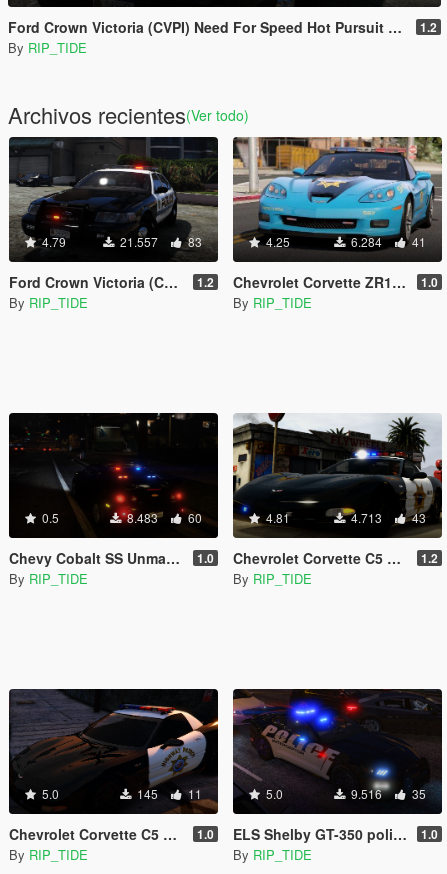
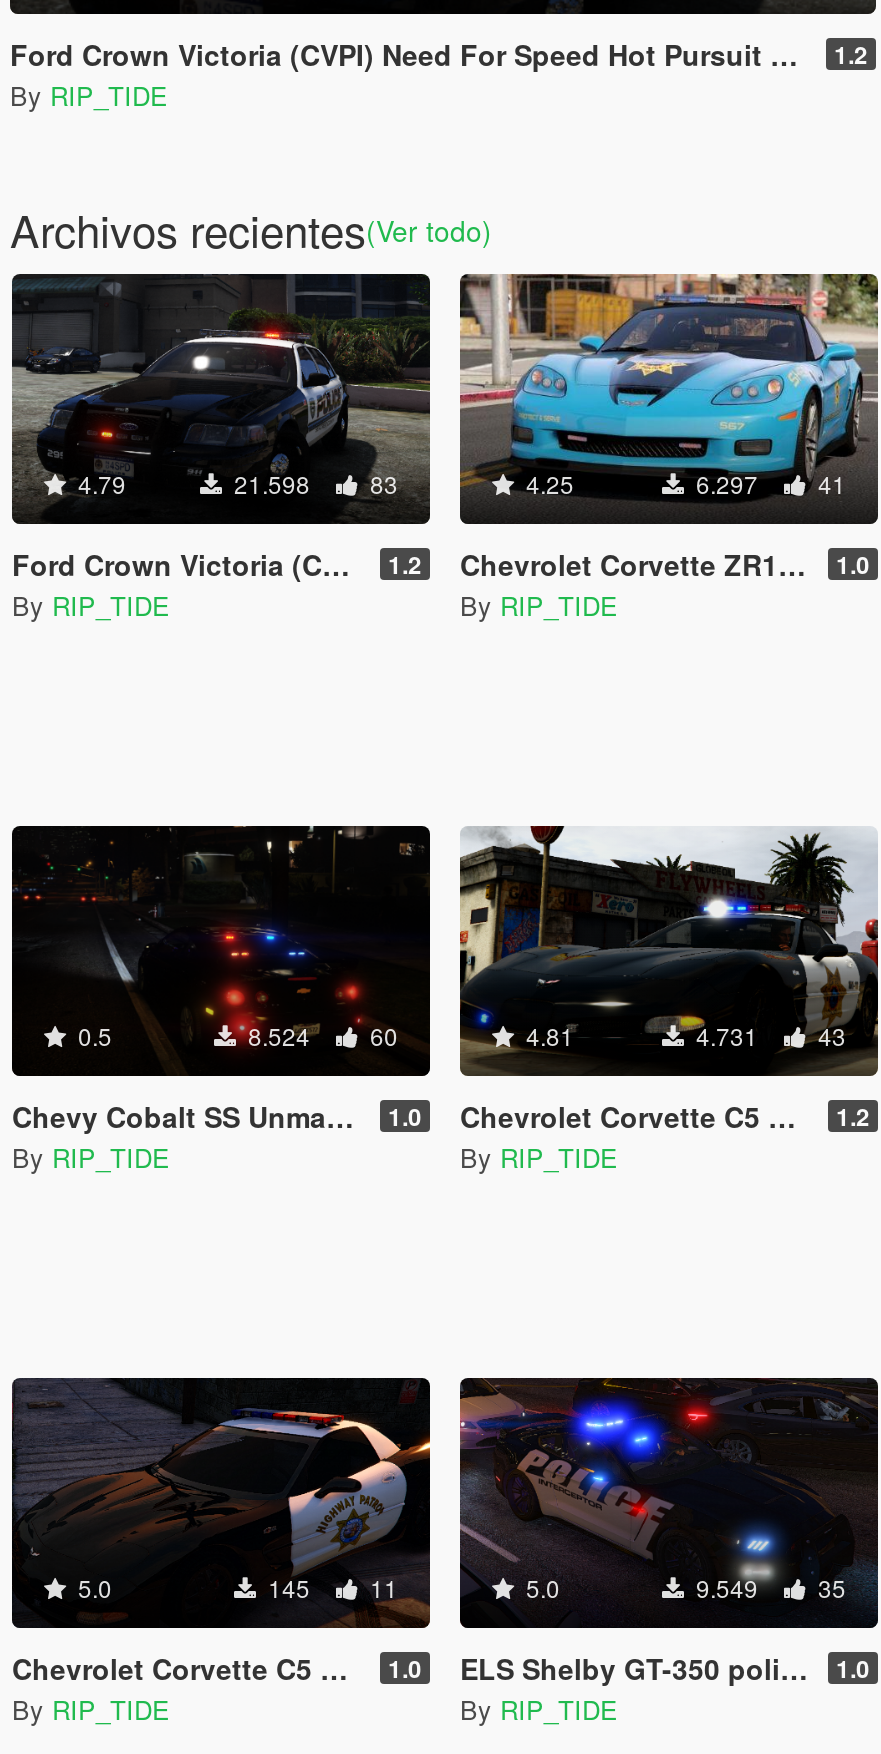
[117,233,202,250] 21.557 83 -> [228,466,398,500] 21.598 83
[348,233,426,250] 6.284 41 -> [690,466,846,500] 6.297 41
[124,509,202,526] 8.483 60 -> [242,1018,398,1052] 8.524 60
[348,509,426,526] 4.713 43 -> [690,1018,846,1052] 4.731 43
[348,785,426,802] 9.516 35 -> [690,1570,846,1604] 9.549 35

